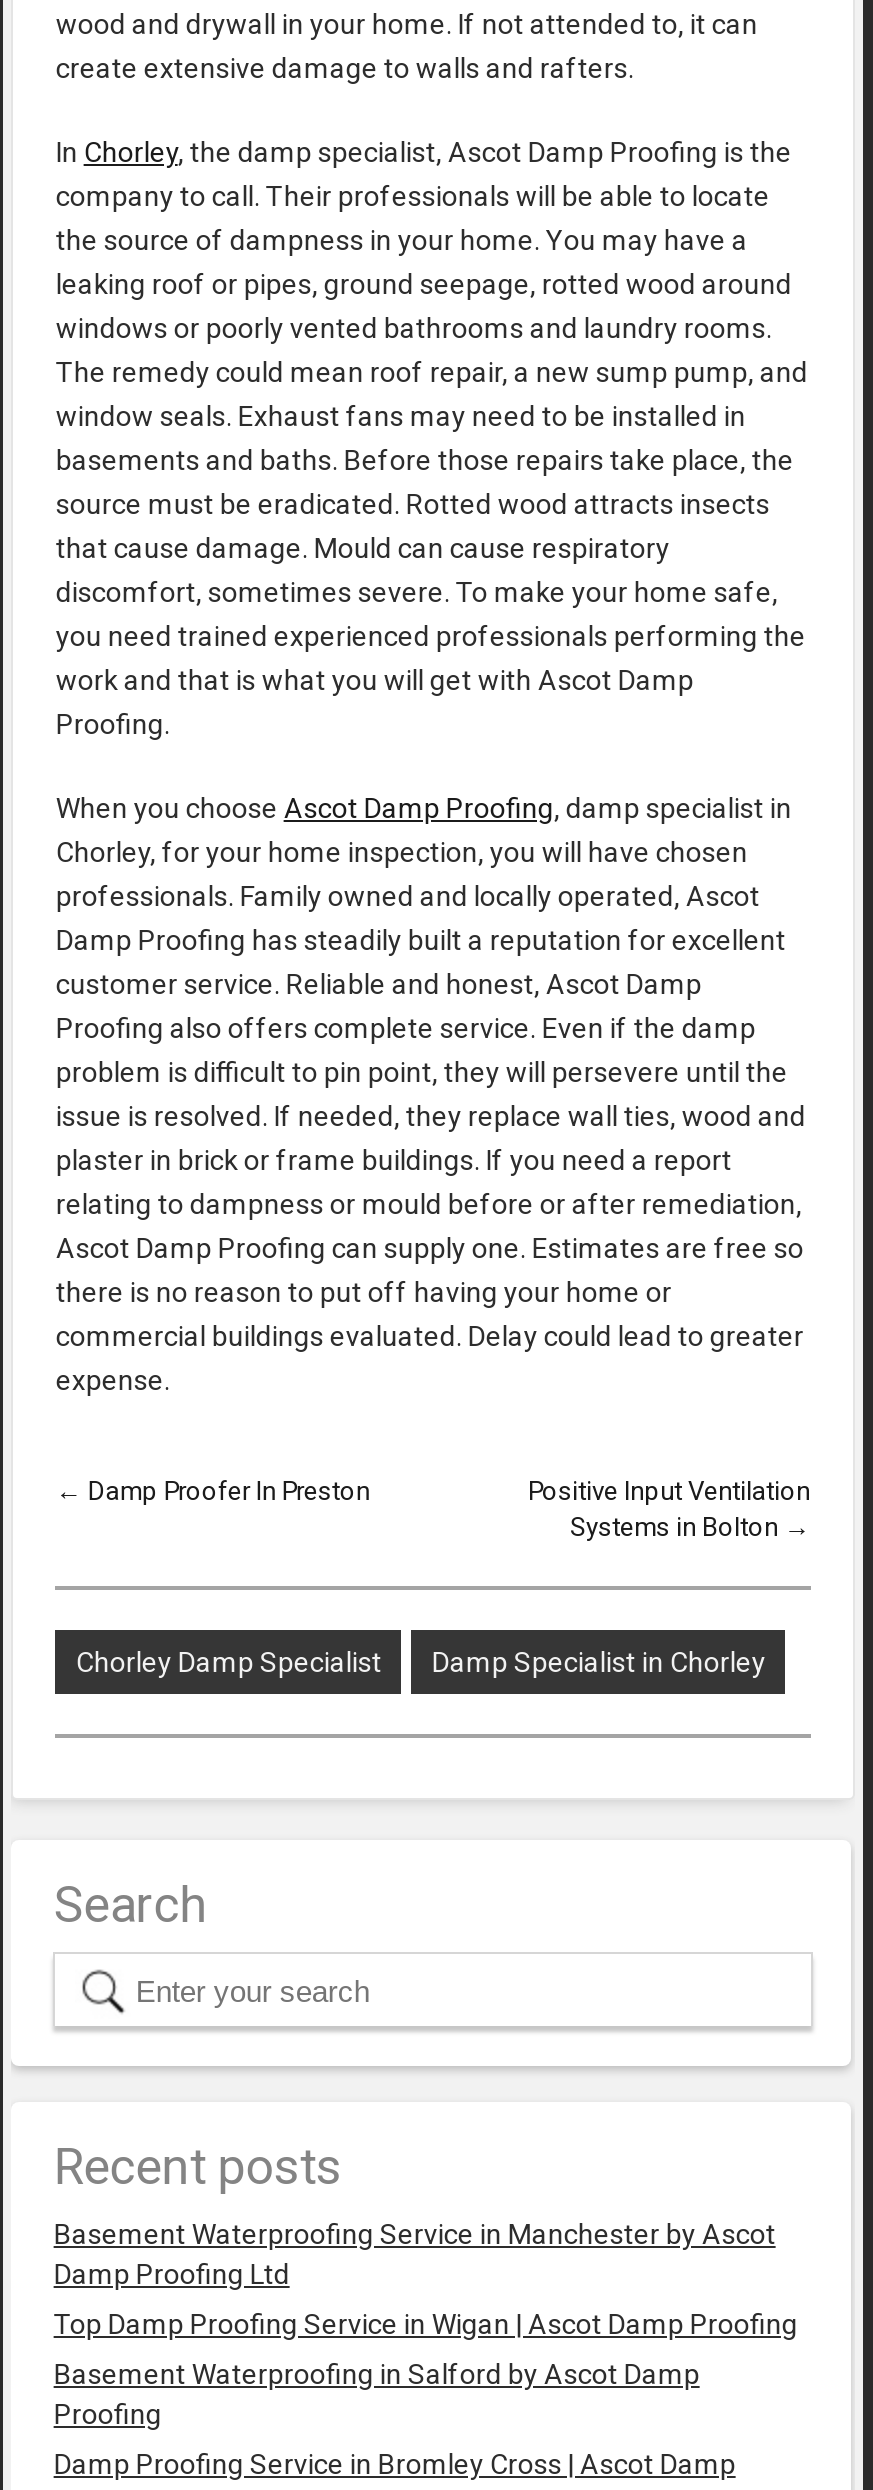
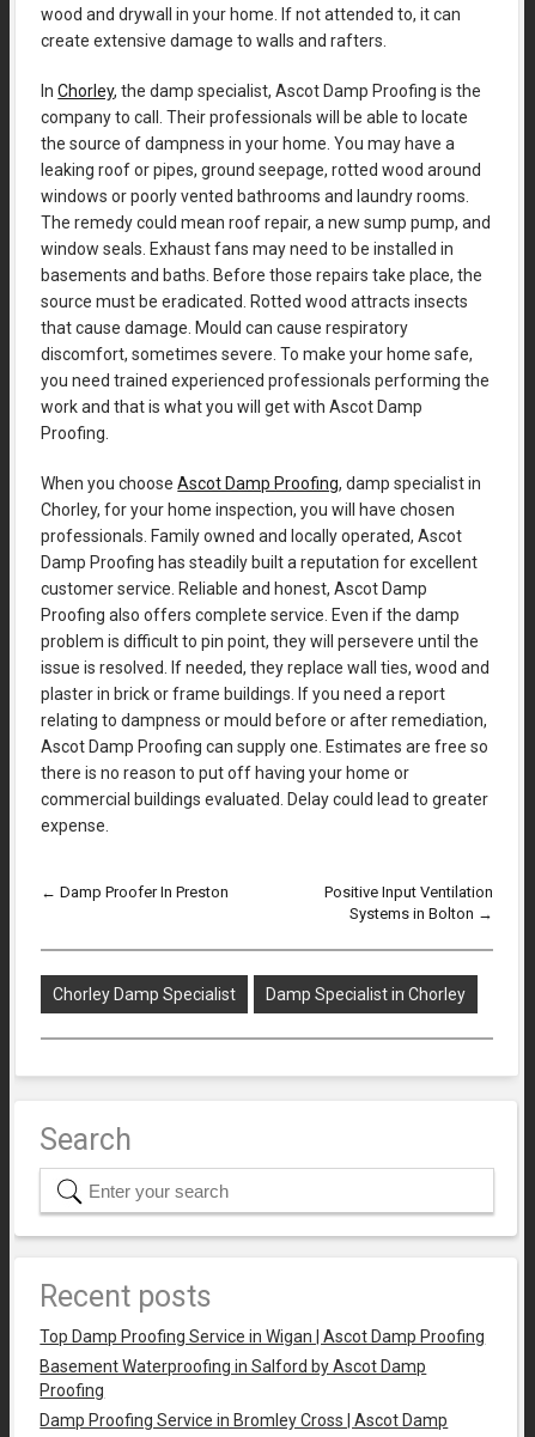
[54,2219,776,2291] Basement Waterproofing Service in Manchester by Ascot | Damp Proofing Ltd -> none

